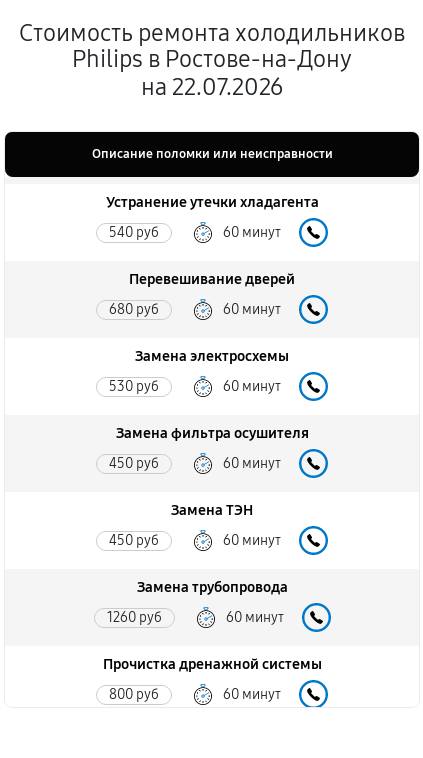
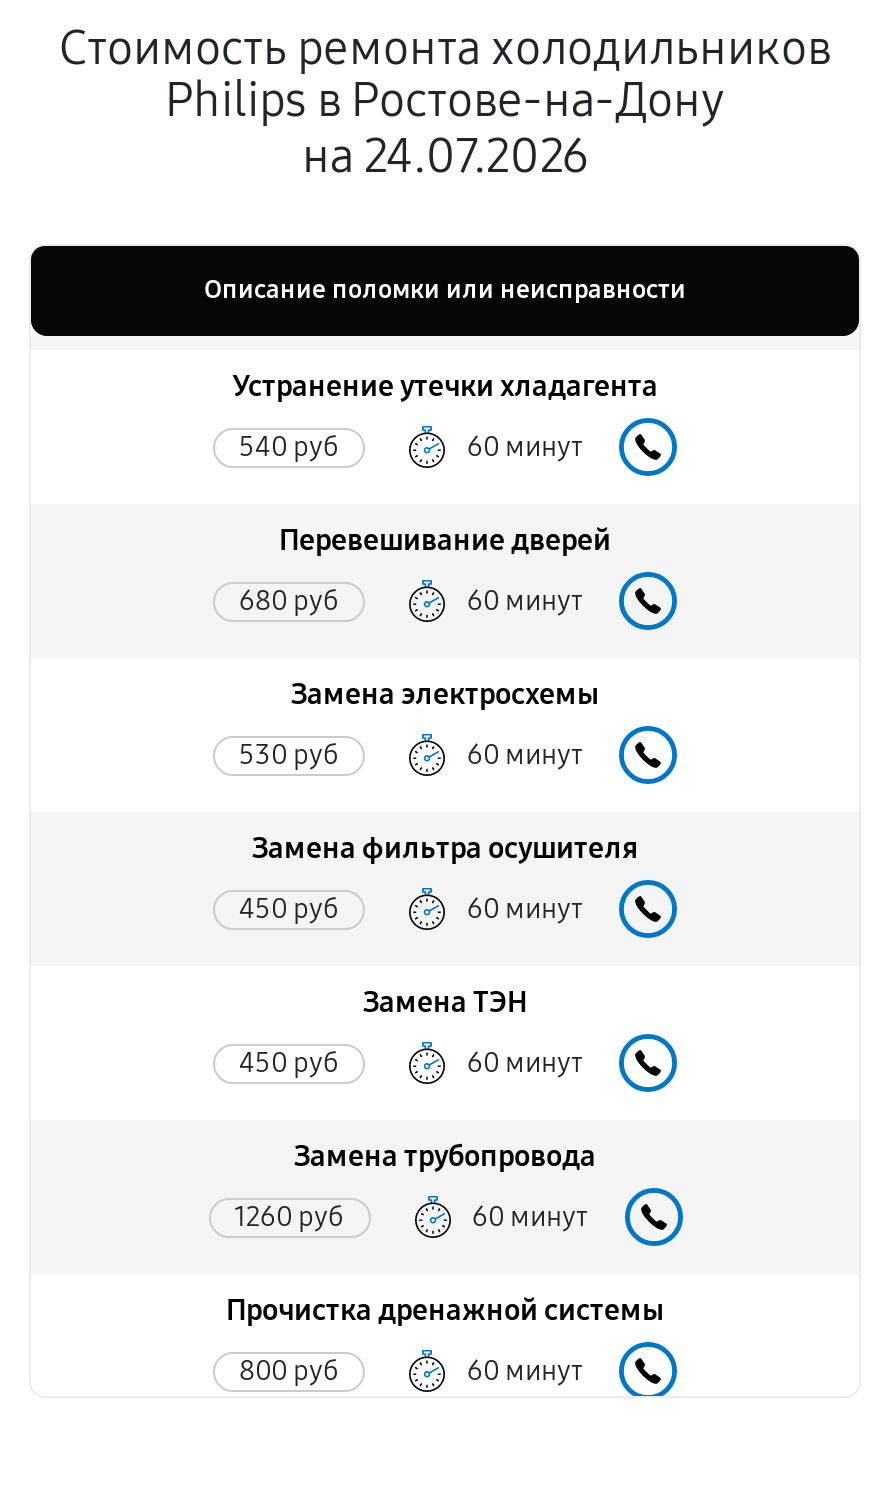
[141,73,283,101] на 22.07.2026 -> [302,128,588,184] на 24.07.2026

